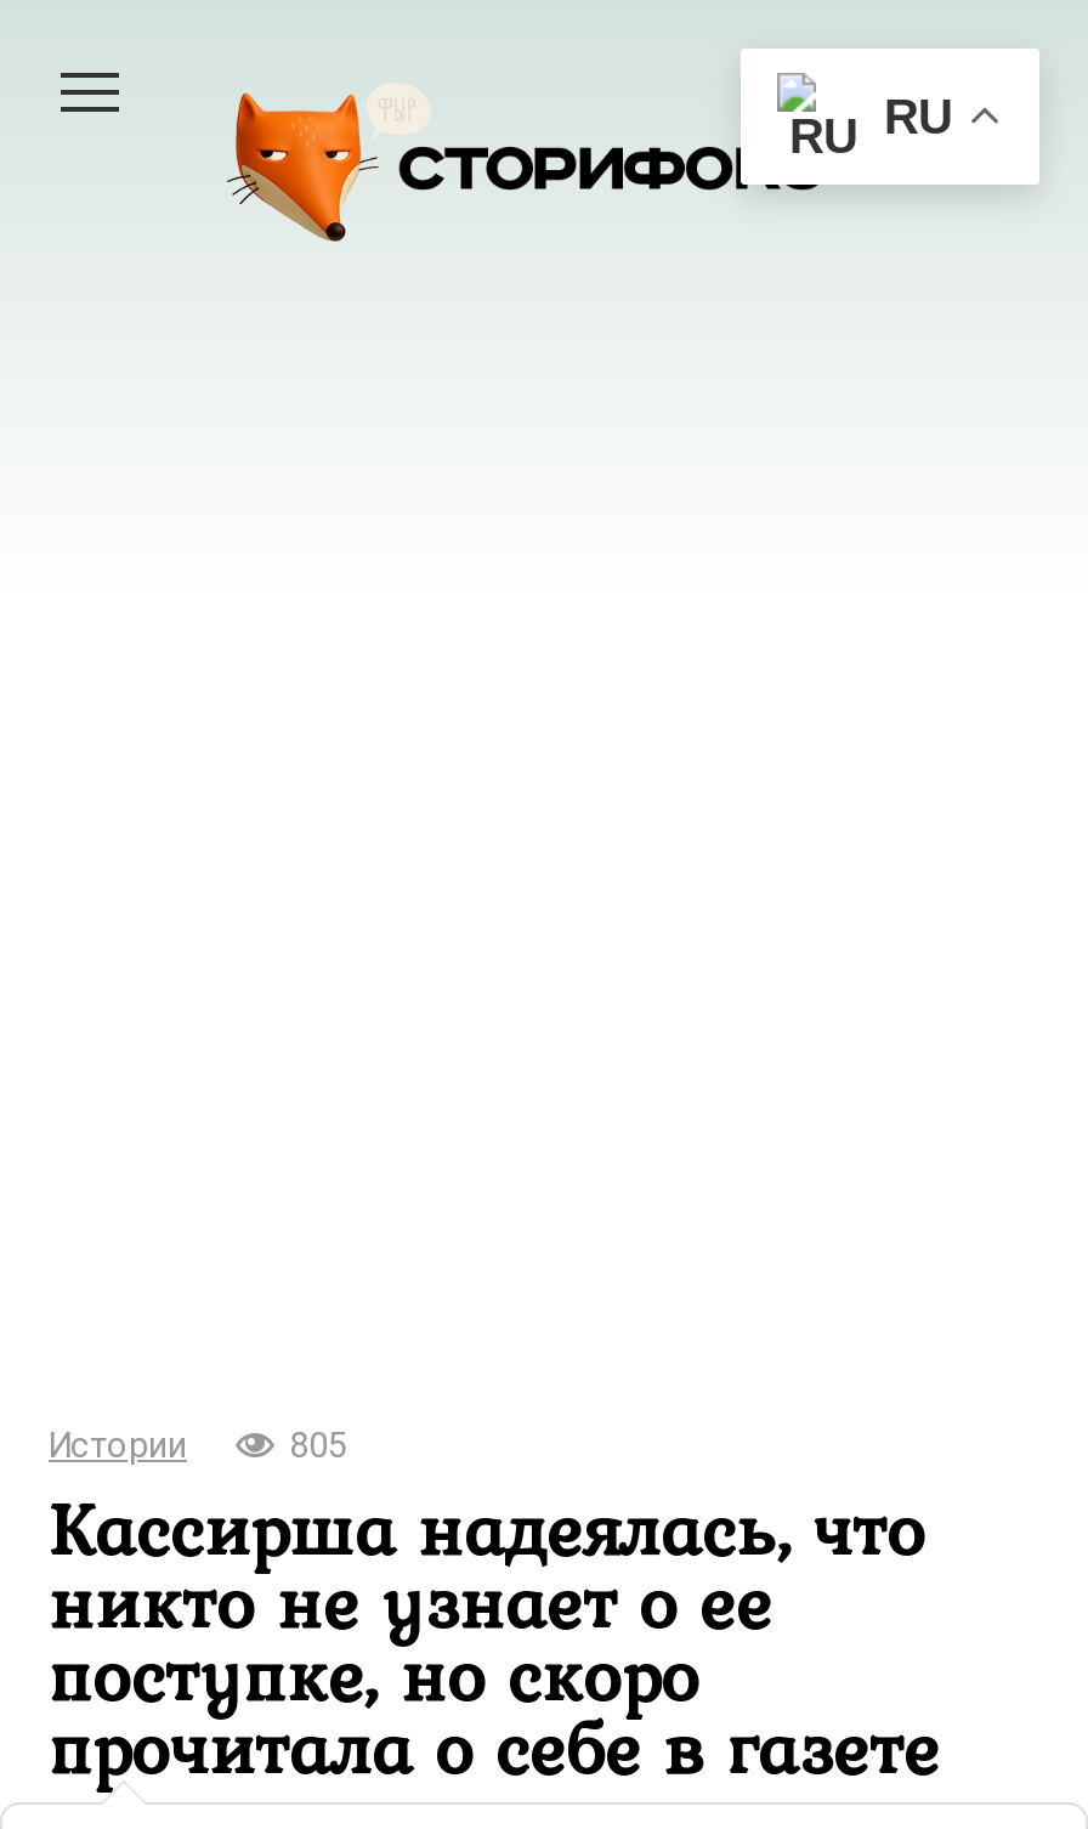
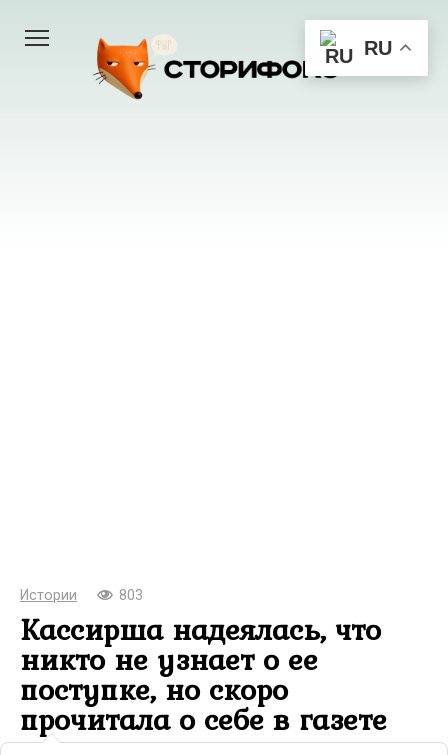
[289,1426,347,1468] 805 -> [119,587,143,604] 803

